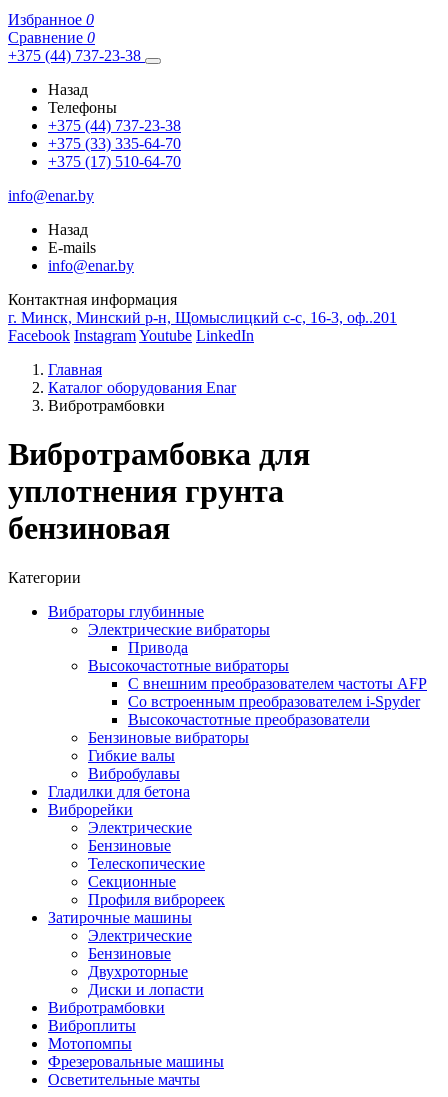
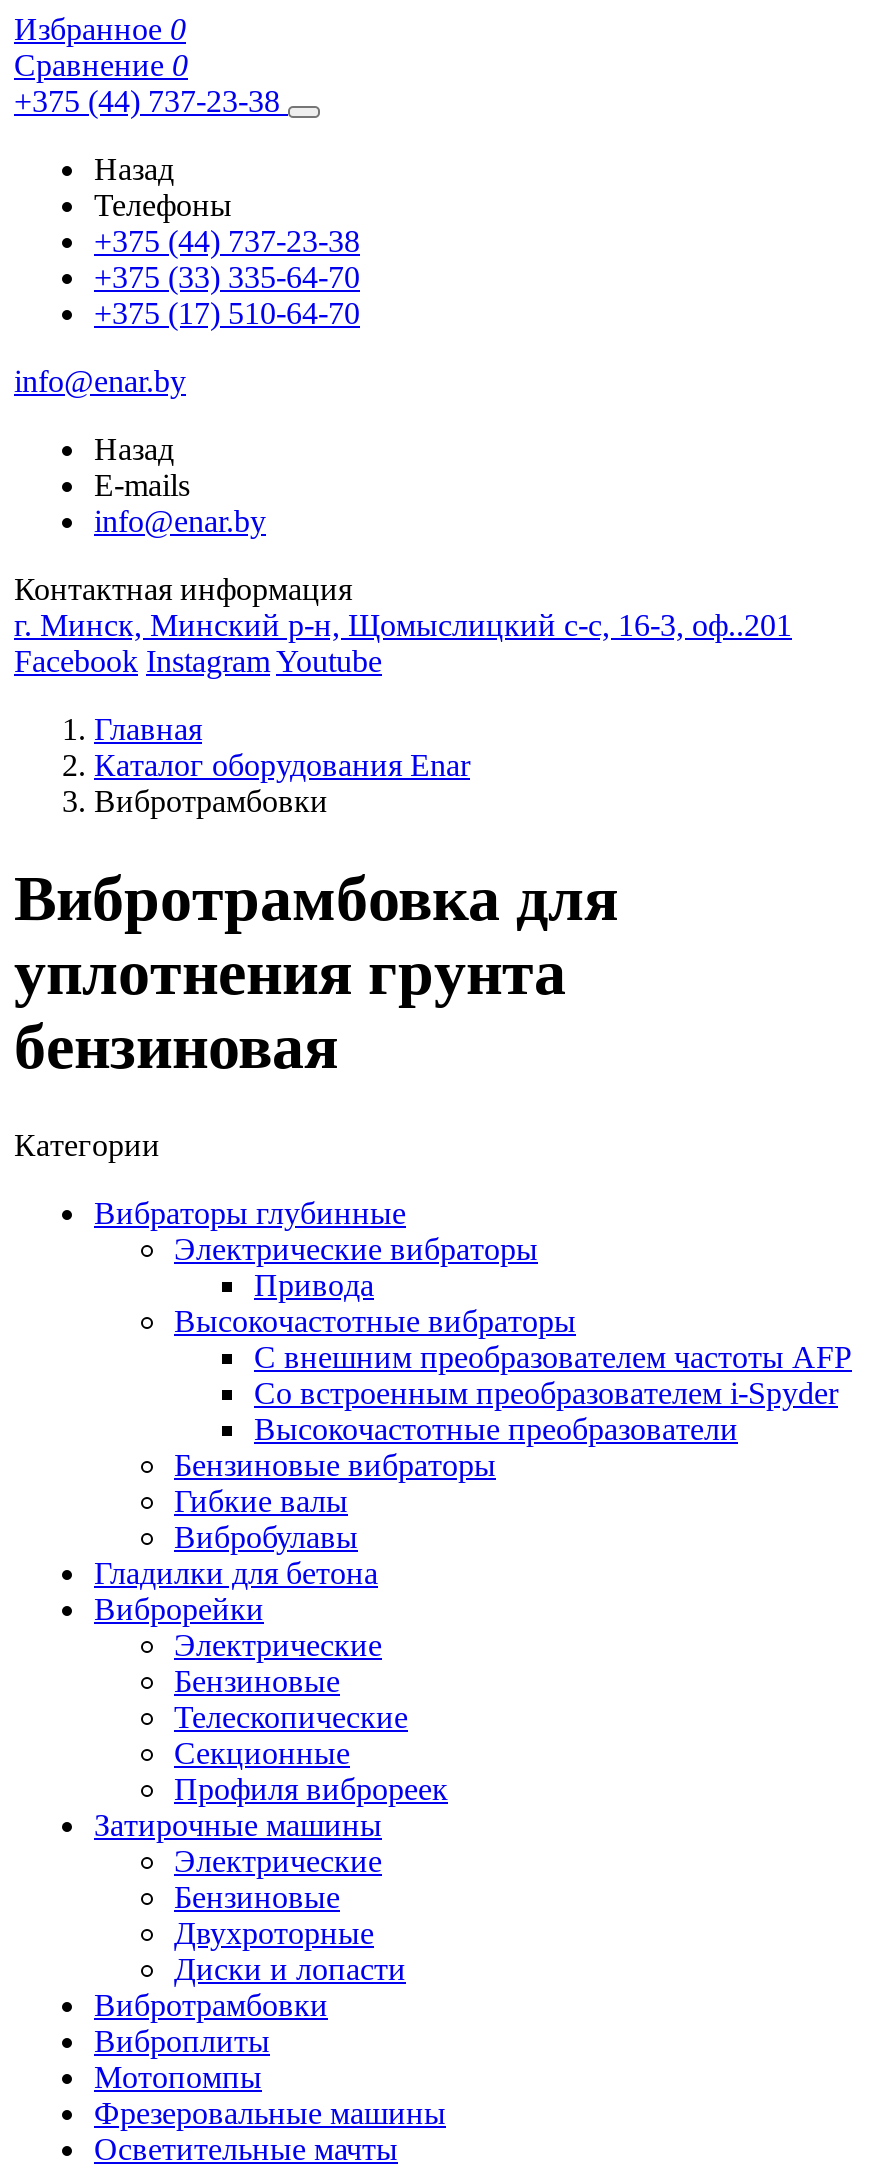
[8,327,254,344] Facebook Instagram Youtube LinkedIn -> [14,644,382,678] Facebook Instagram Youtube

